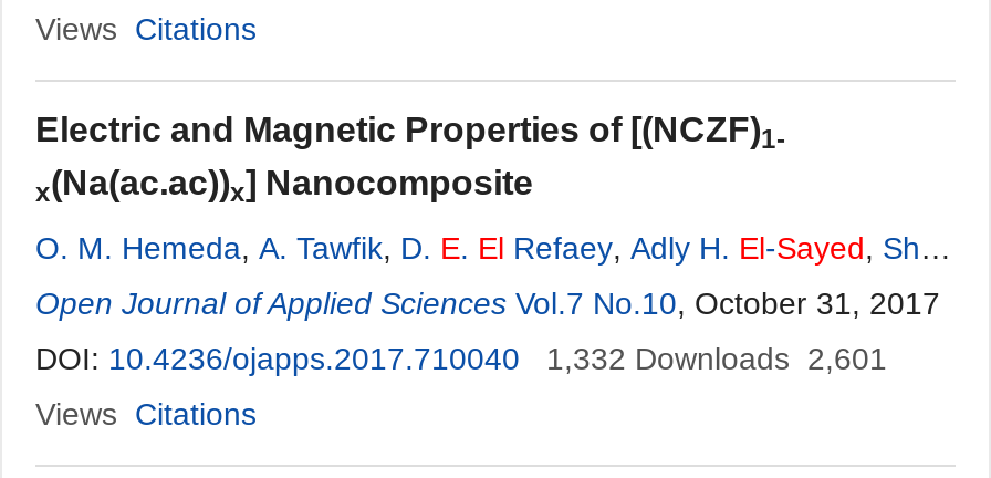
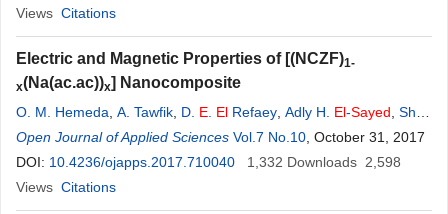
[35,341,887,376] DOI: 10.4236/ojapps.2017.710040 1,332 Downloads 2,601 -> [16,154,401,170] DOI: 10.4236/ojapps.2017.710040 1,332 Downloads 2,598

